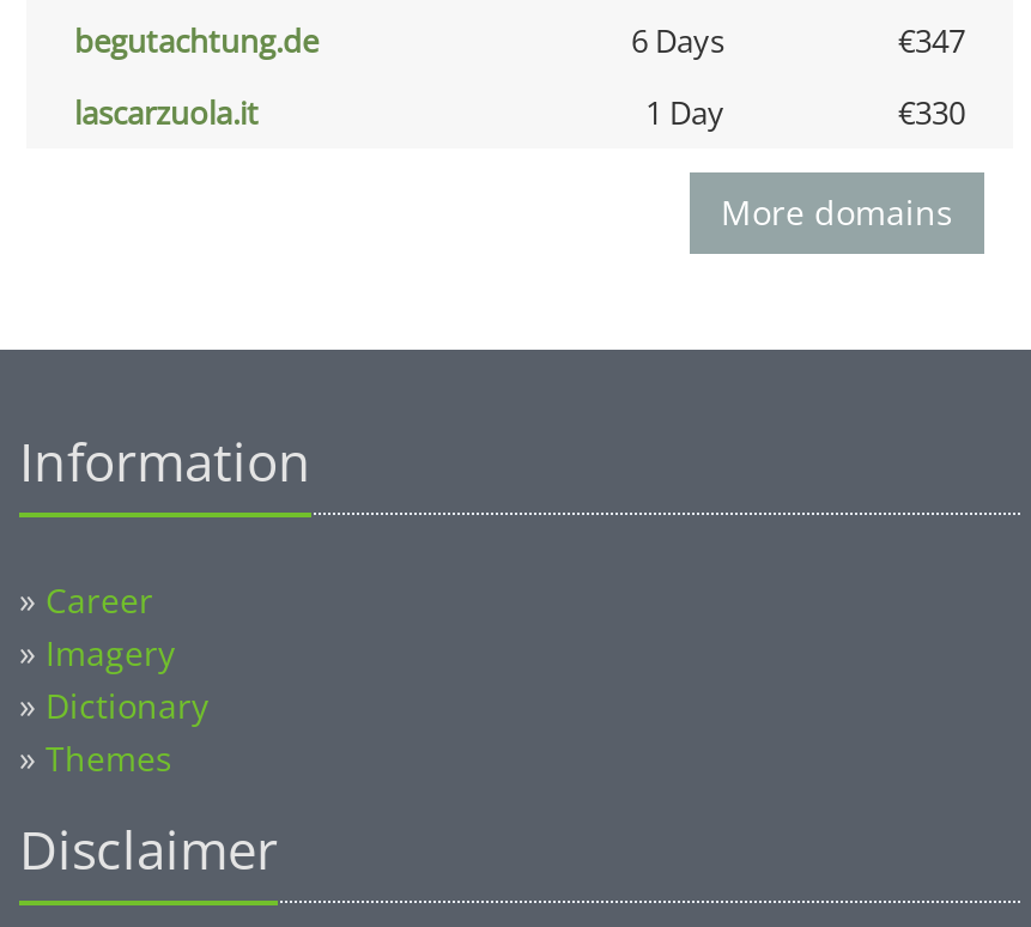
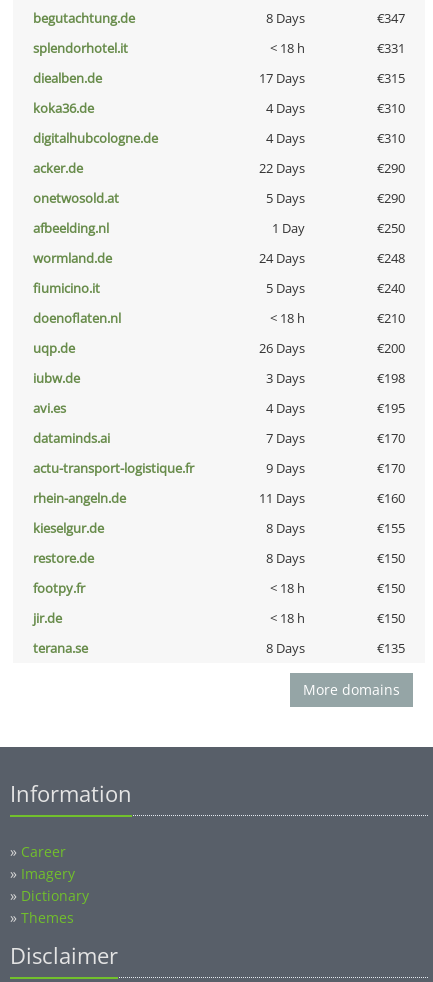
[631,19,724,62] 6 Days -> [265,9,304,27] 8 Days
[74,91,259,134] lascarzuola.it -> [33,39,405,237] splendorhotel.it | < 18 h | €331 | diealben.de | 17 Days | €315 | koka36.de | 4 Days | €310 | digitalhubcologne.de | 4 Days | €310 | acker.de | 22 Days | €290 | onetwosold.at | 5 Days | €290 | afbeelding.nl
[898,91,965,134] €330 -> [33,219,405,657] €250 | wormland.de | 24 Days | €248 | fiumicino.it | 5 Days | €240 | doenoflaten.nl | < 18 h | €210 | uqp.de | 26 Days | €200 | iubw.de | 3 Days | €198 | avi.es | 4 Days | €195 | dataminds.ai | 7 Days | €170 | actu-transport-logistique.fr | 9 Days | €170 | rhein-angeln.de | 11 Days | €160 | kieselgur.de | 8 Days | €155 | restore.de | 8 Days | €150 | footpy.fr | < 18 h | €150 | jir.de | < 18 h | €150 | terana.se | 8 Days | €135

